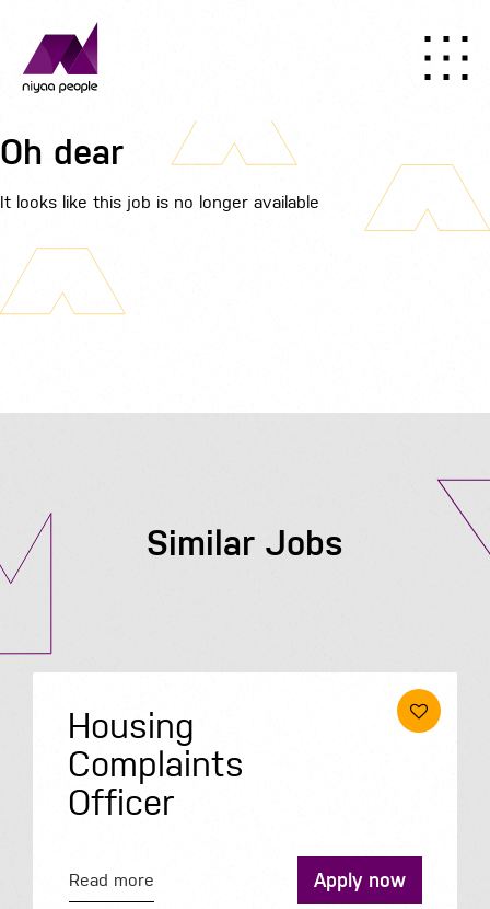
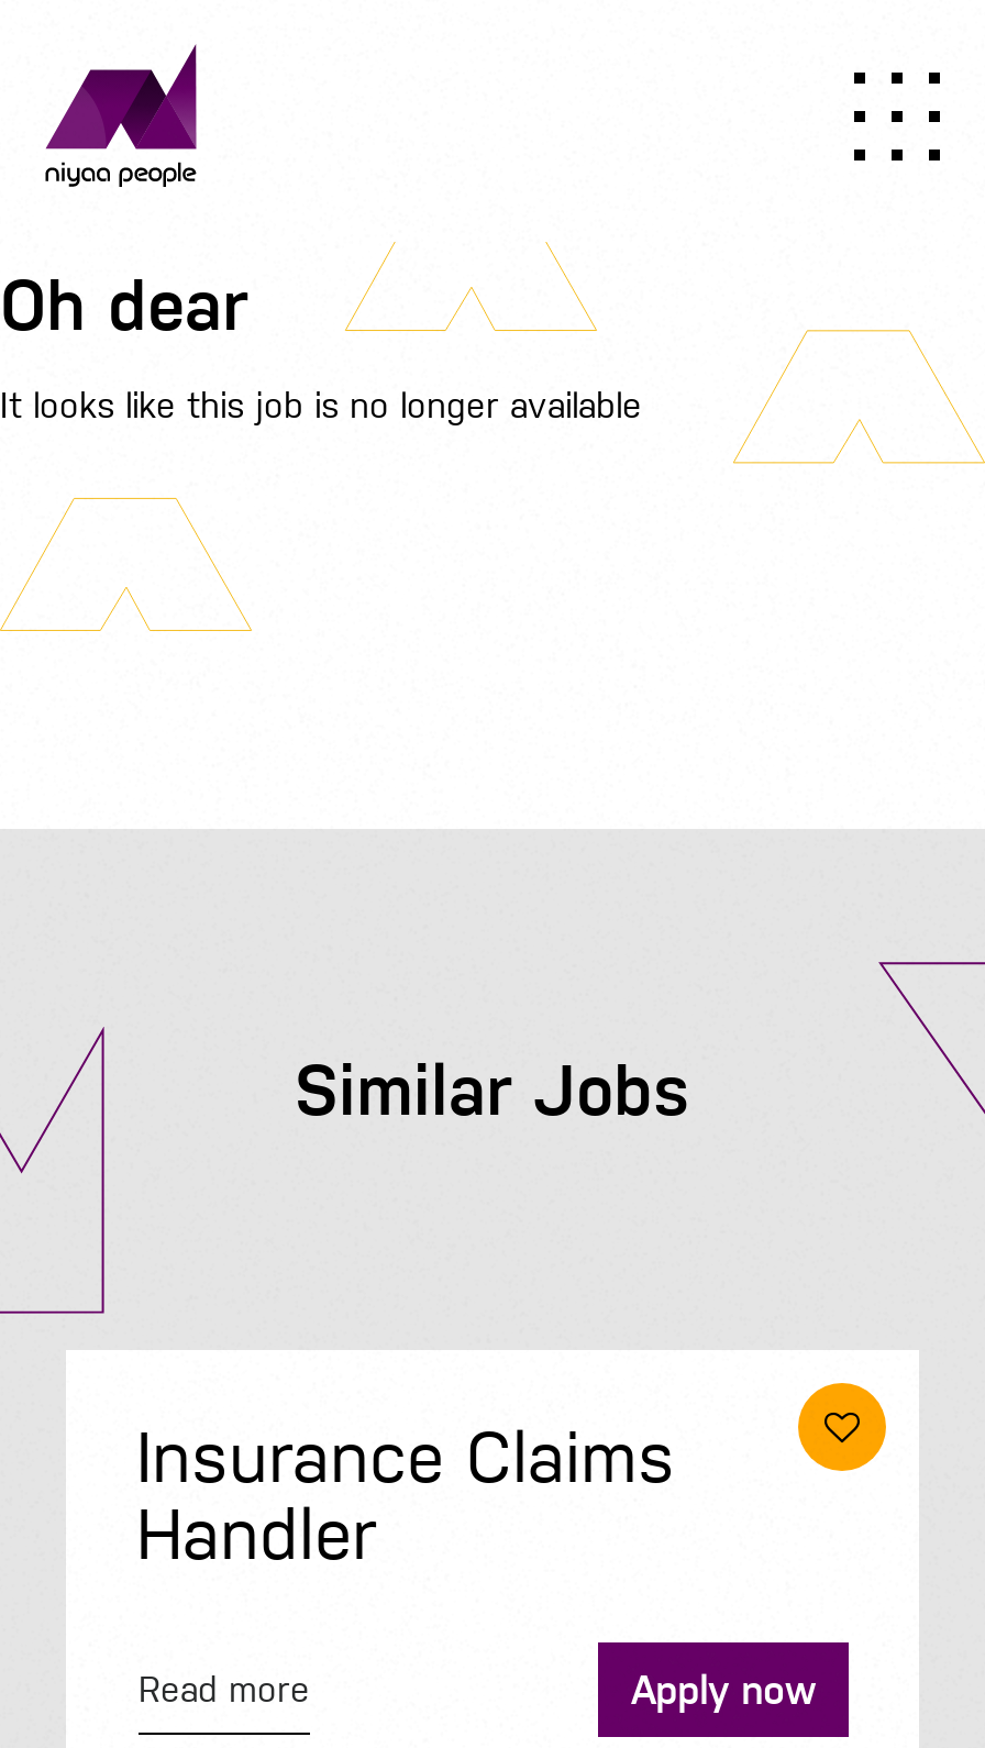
[68,706,244,822] Housing | Complaints | Officer -> [136,1418,675,1574] Insurance Claims | Handler

